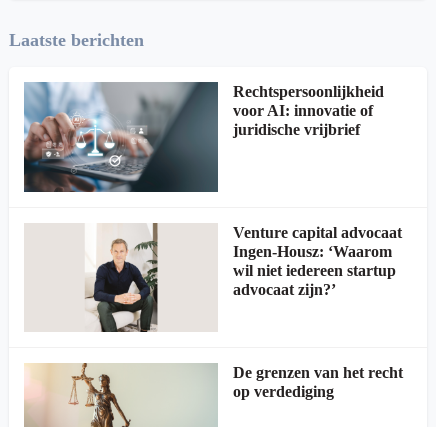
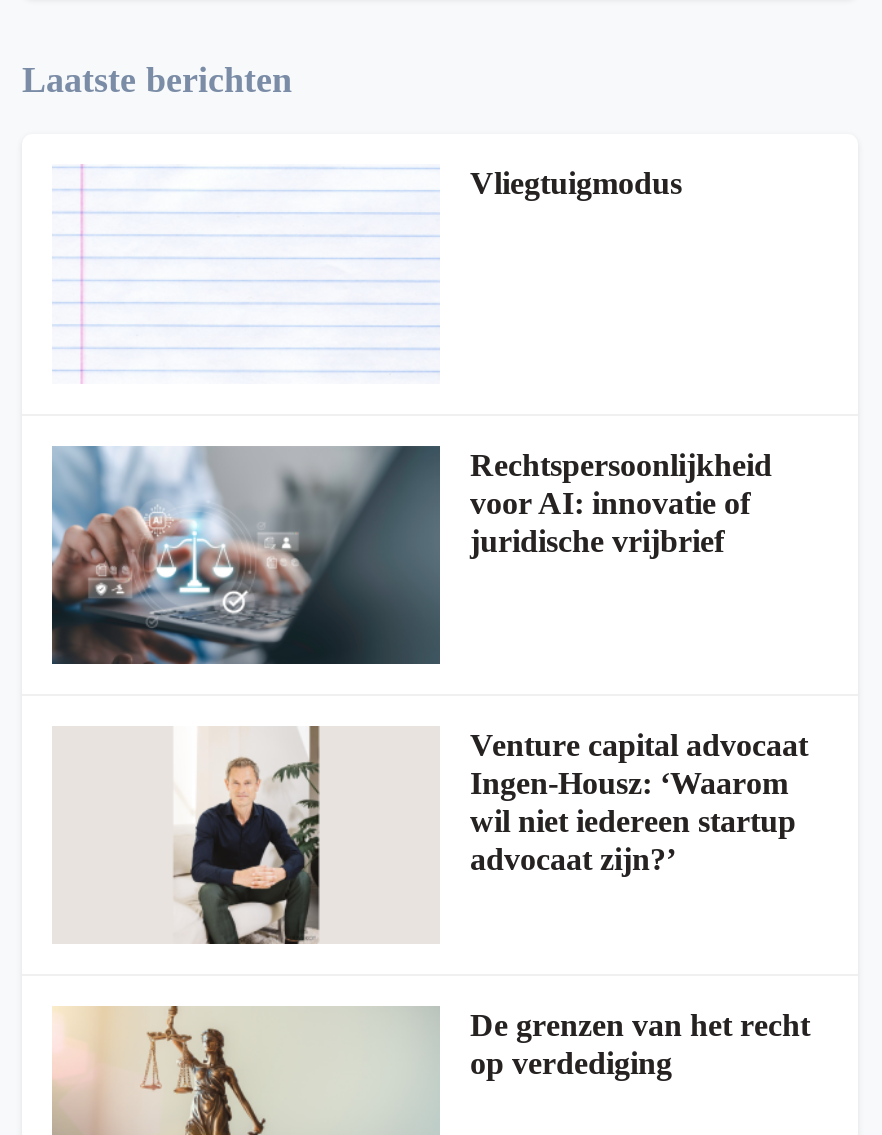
none -> [470,166,682,200] Vliegtuigmodus

